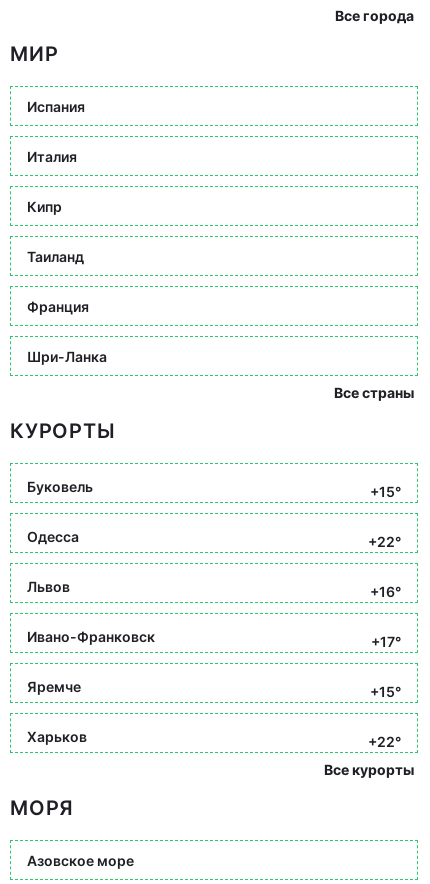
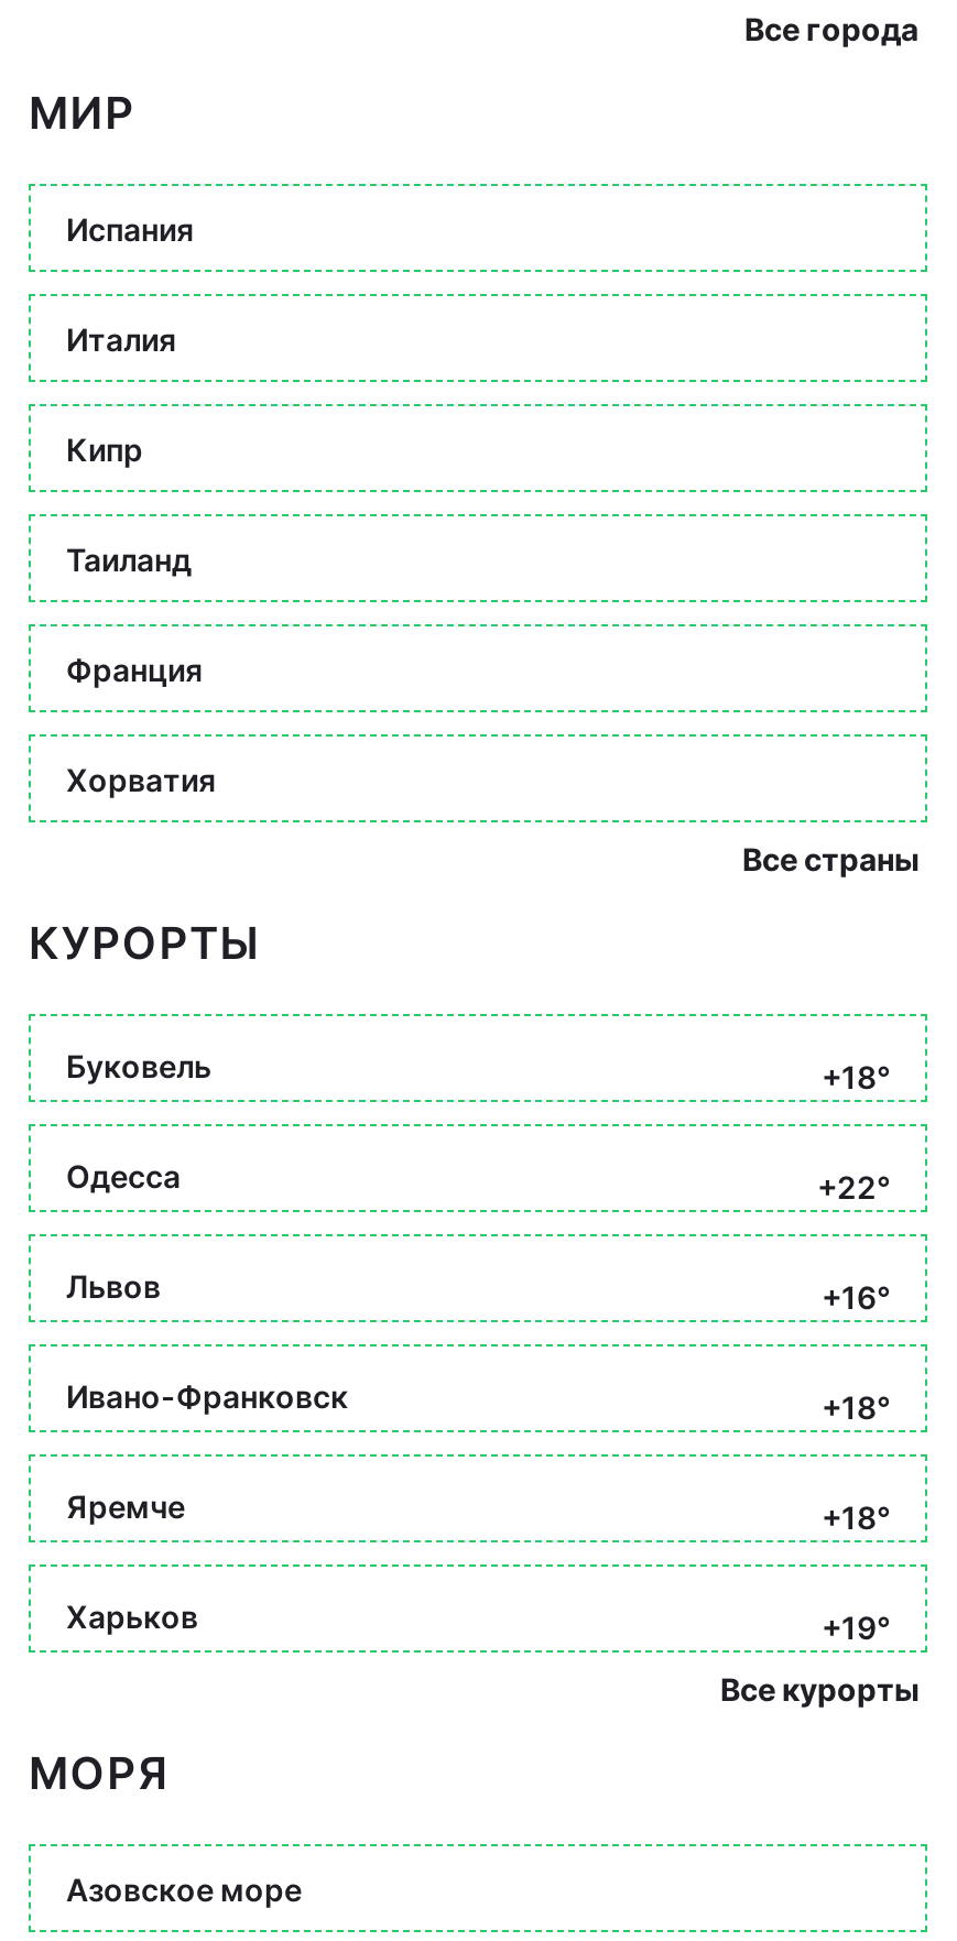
[27,347,107,364] Шри-Ланка -> [66,760,216,797] Хорватия
[370,483,401,500] +15° -> [822,1058,890,1095] +18°
[371,633,401,650] +17° -> [822,1388,890,1426] +18°
[370,683,401,700] +15° -> [822,1498,890,1536] +18°
[368,733,401,750] +22° -> [822,1609,890,1646] +19°

